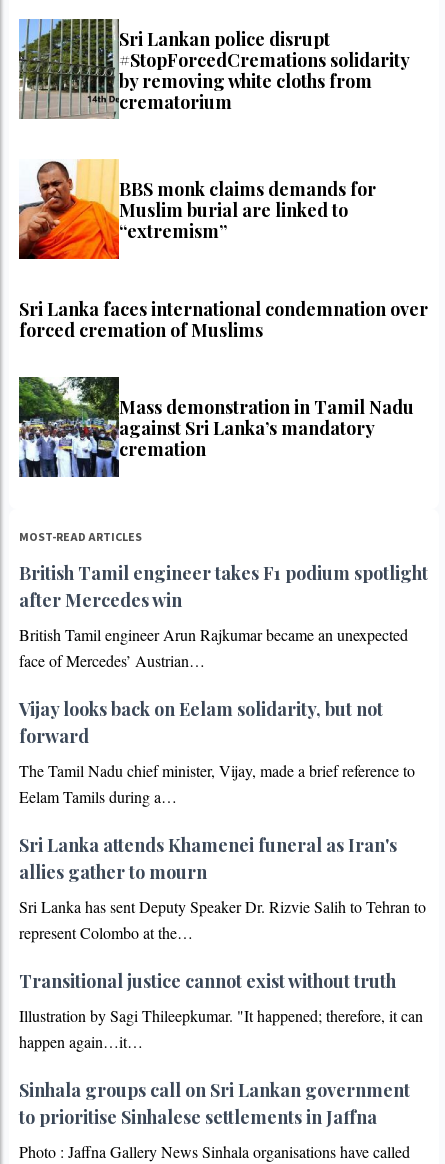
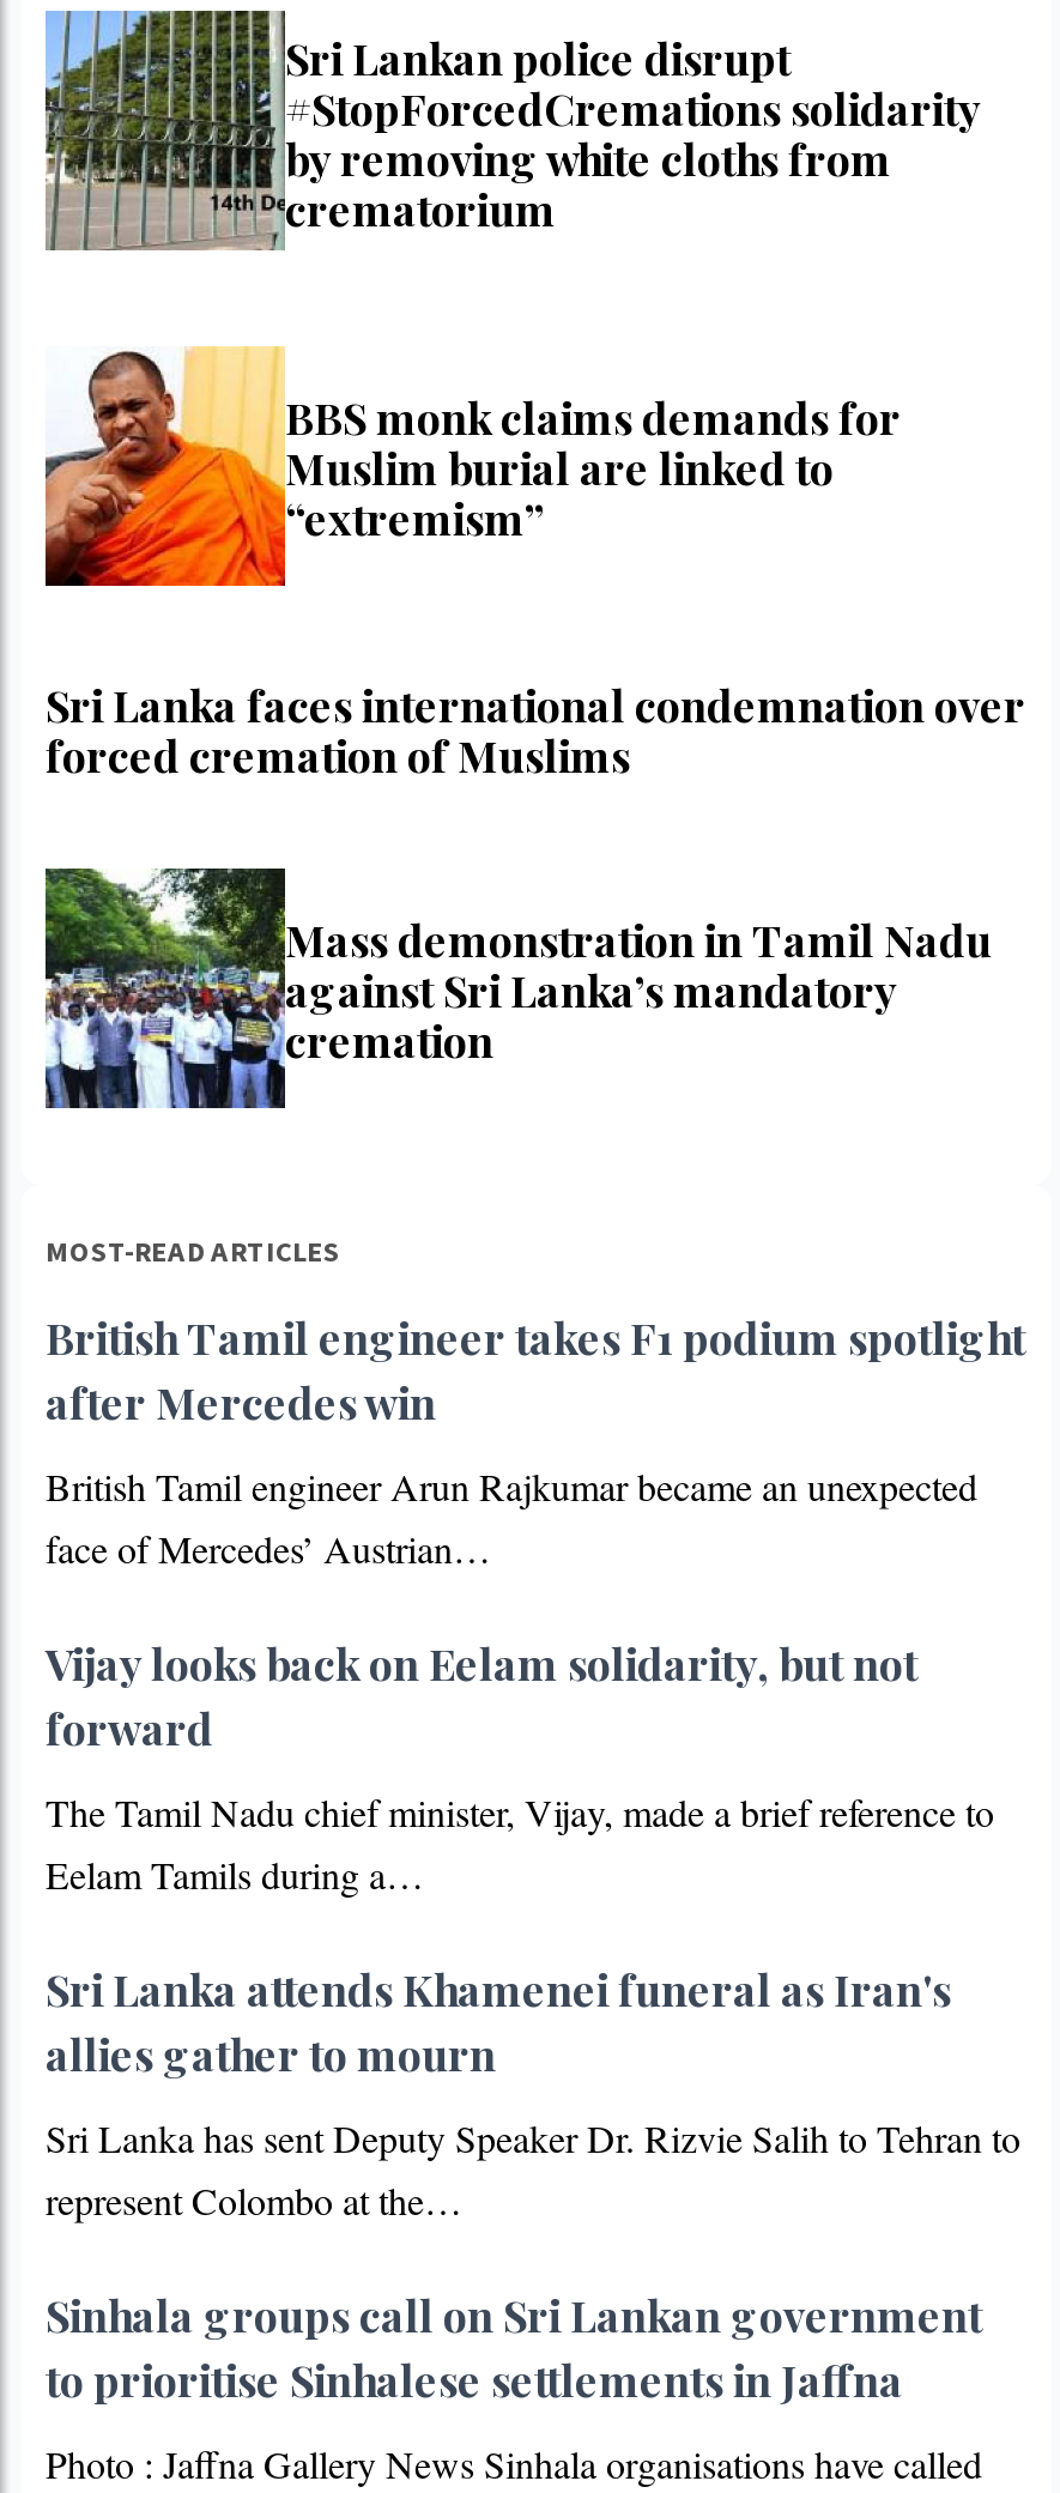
[19,968,423,1051] Transitional justice cannot exist without truth | Illustration by Sagi Thileepkumar. "It happened; therefore, it can | happen again…it… -> none

